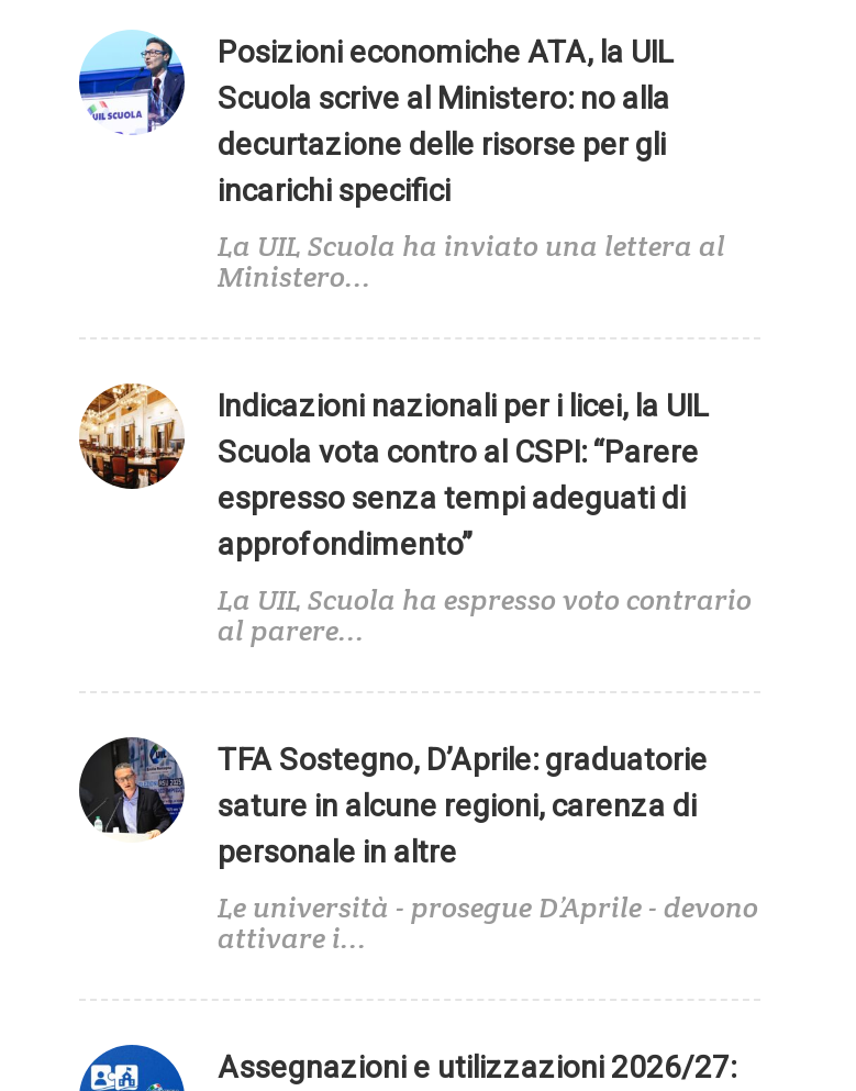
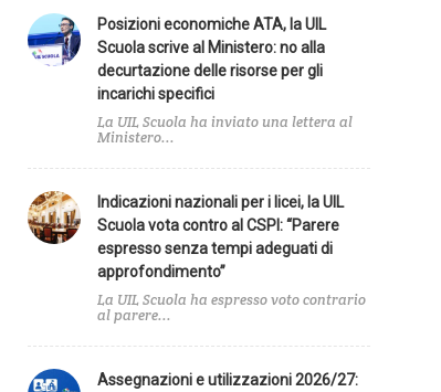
[77,735,758,957] [image] | TFA Sostegno, D’Aprile: graduatorie | sature in alcune regioni, carenza di | personale in altre | Le università - prosegue D’Aprile - devono | attivare i... -> none

